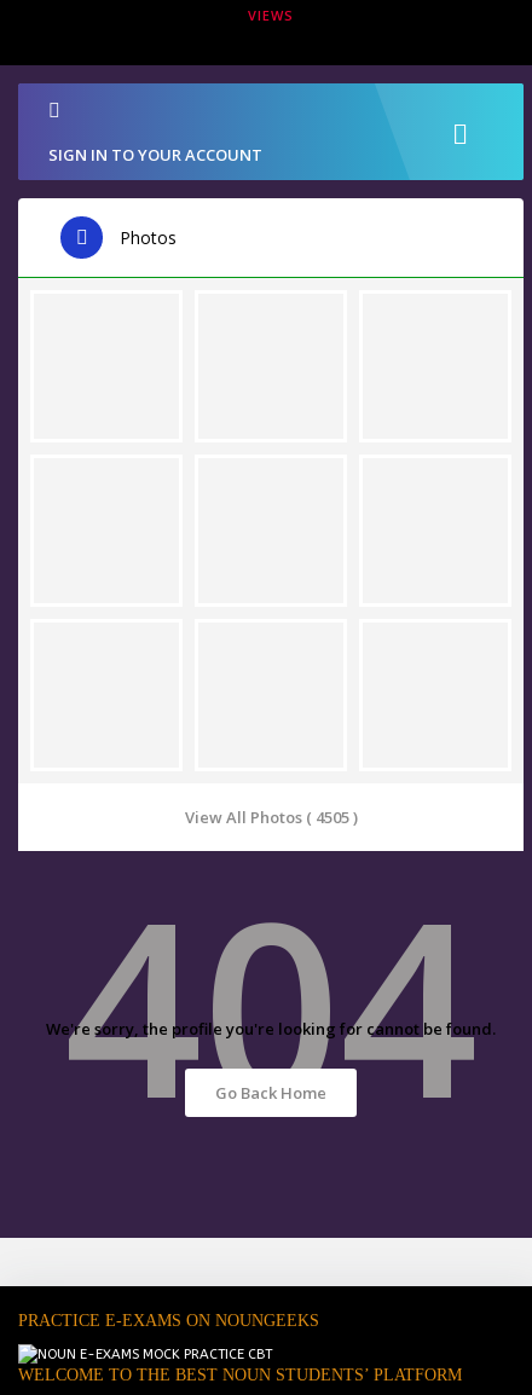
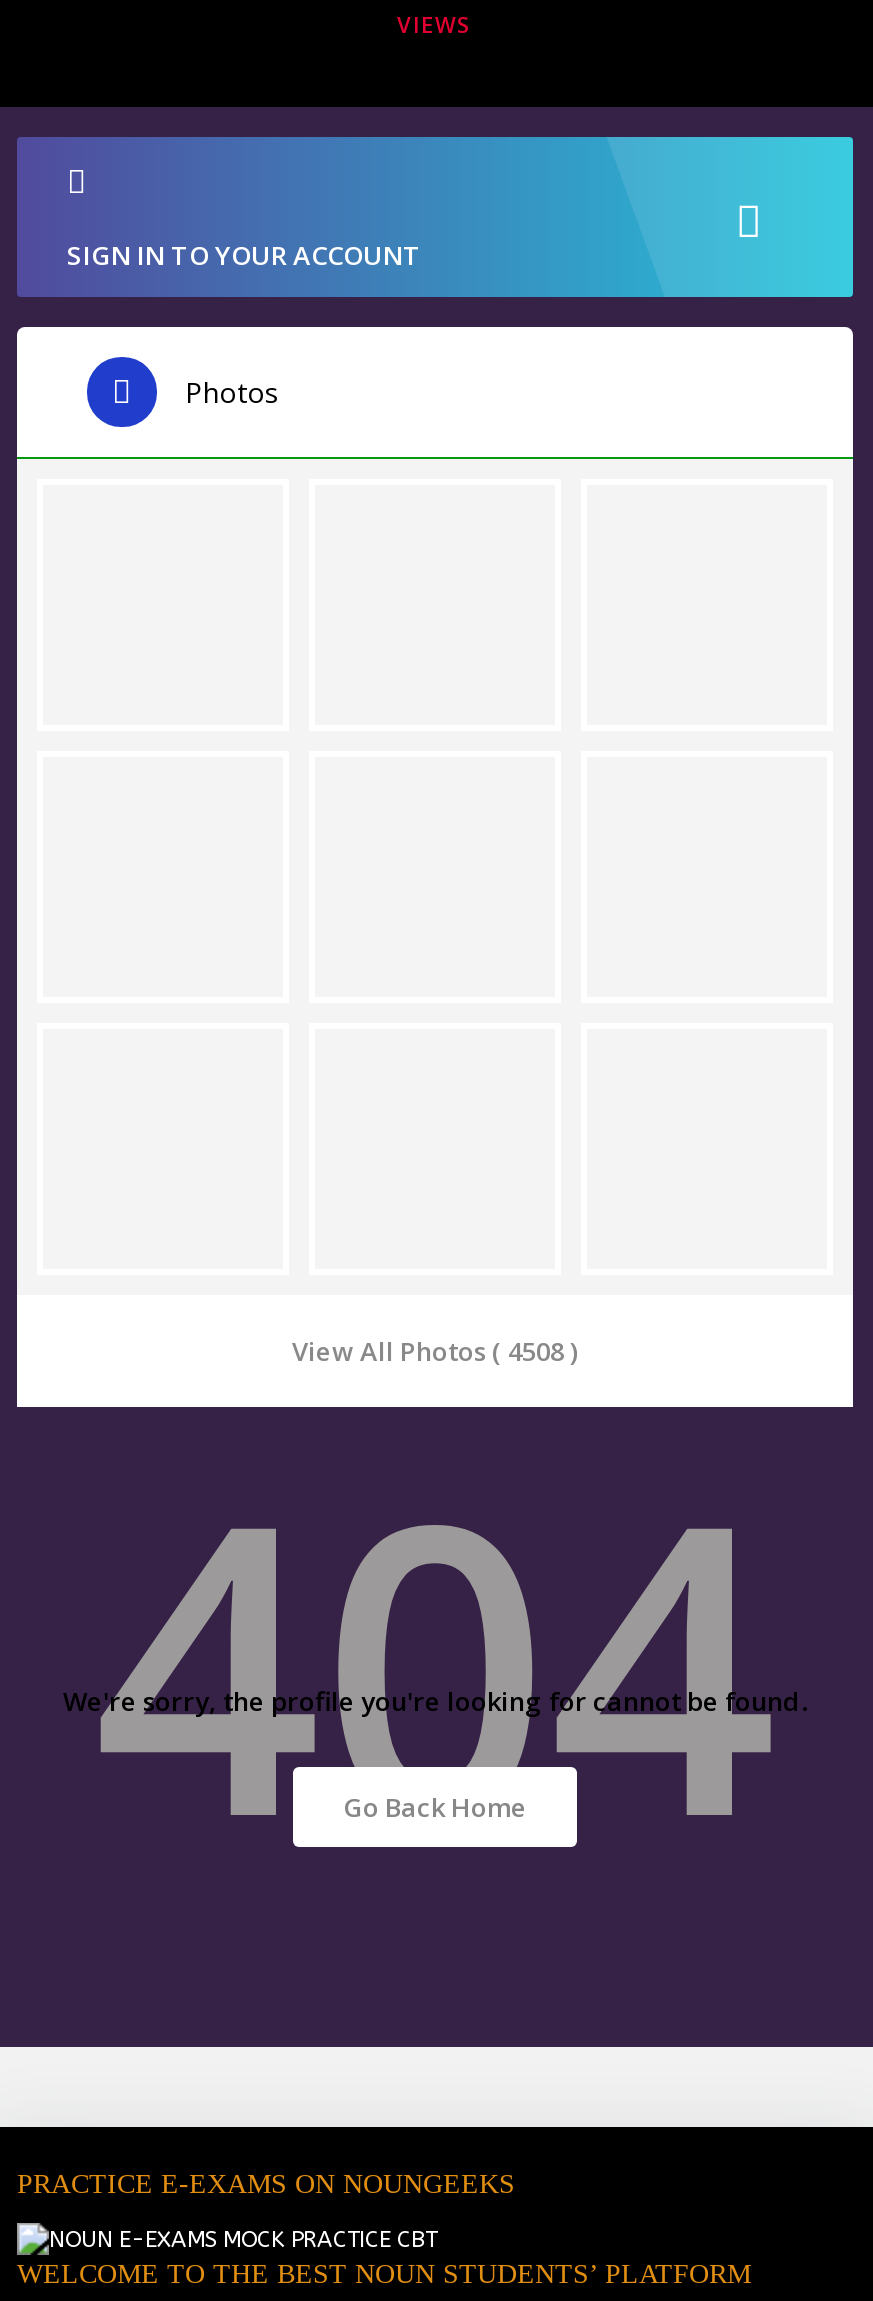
[184,806,357,828] View All Photos ( 4505 ) -> [292,1333,578,1369] View All Photos ( 4508 )

